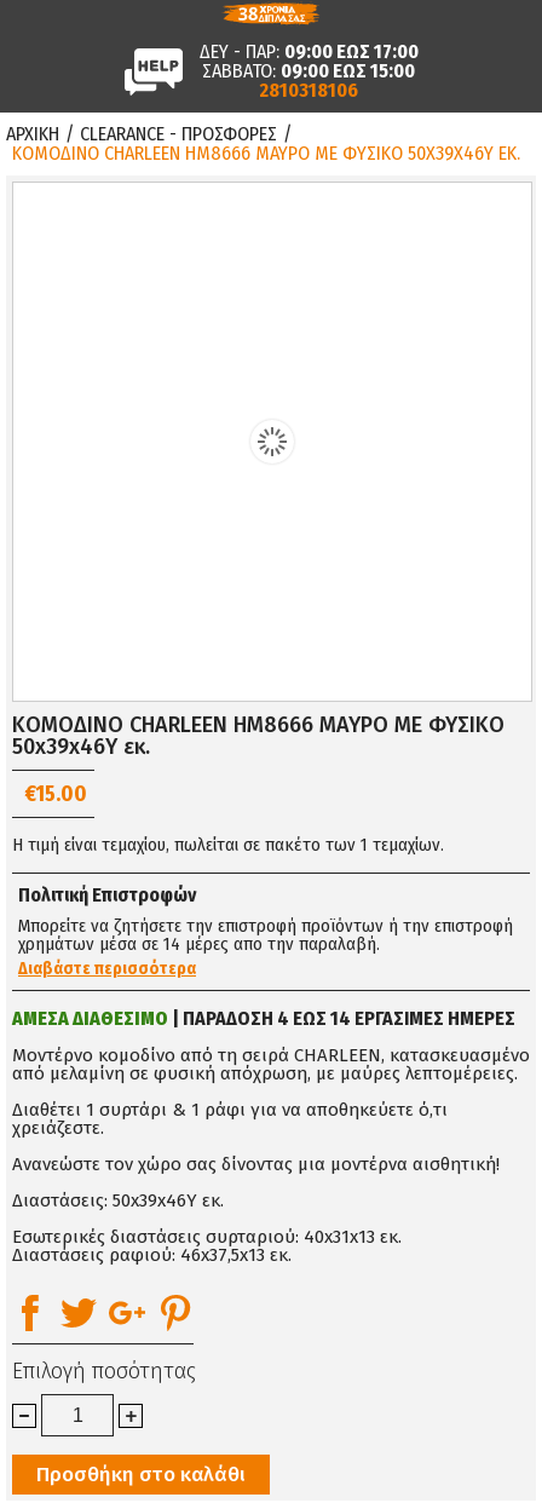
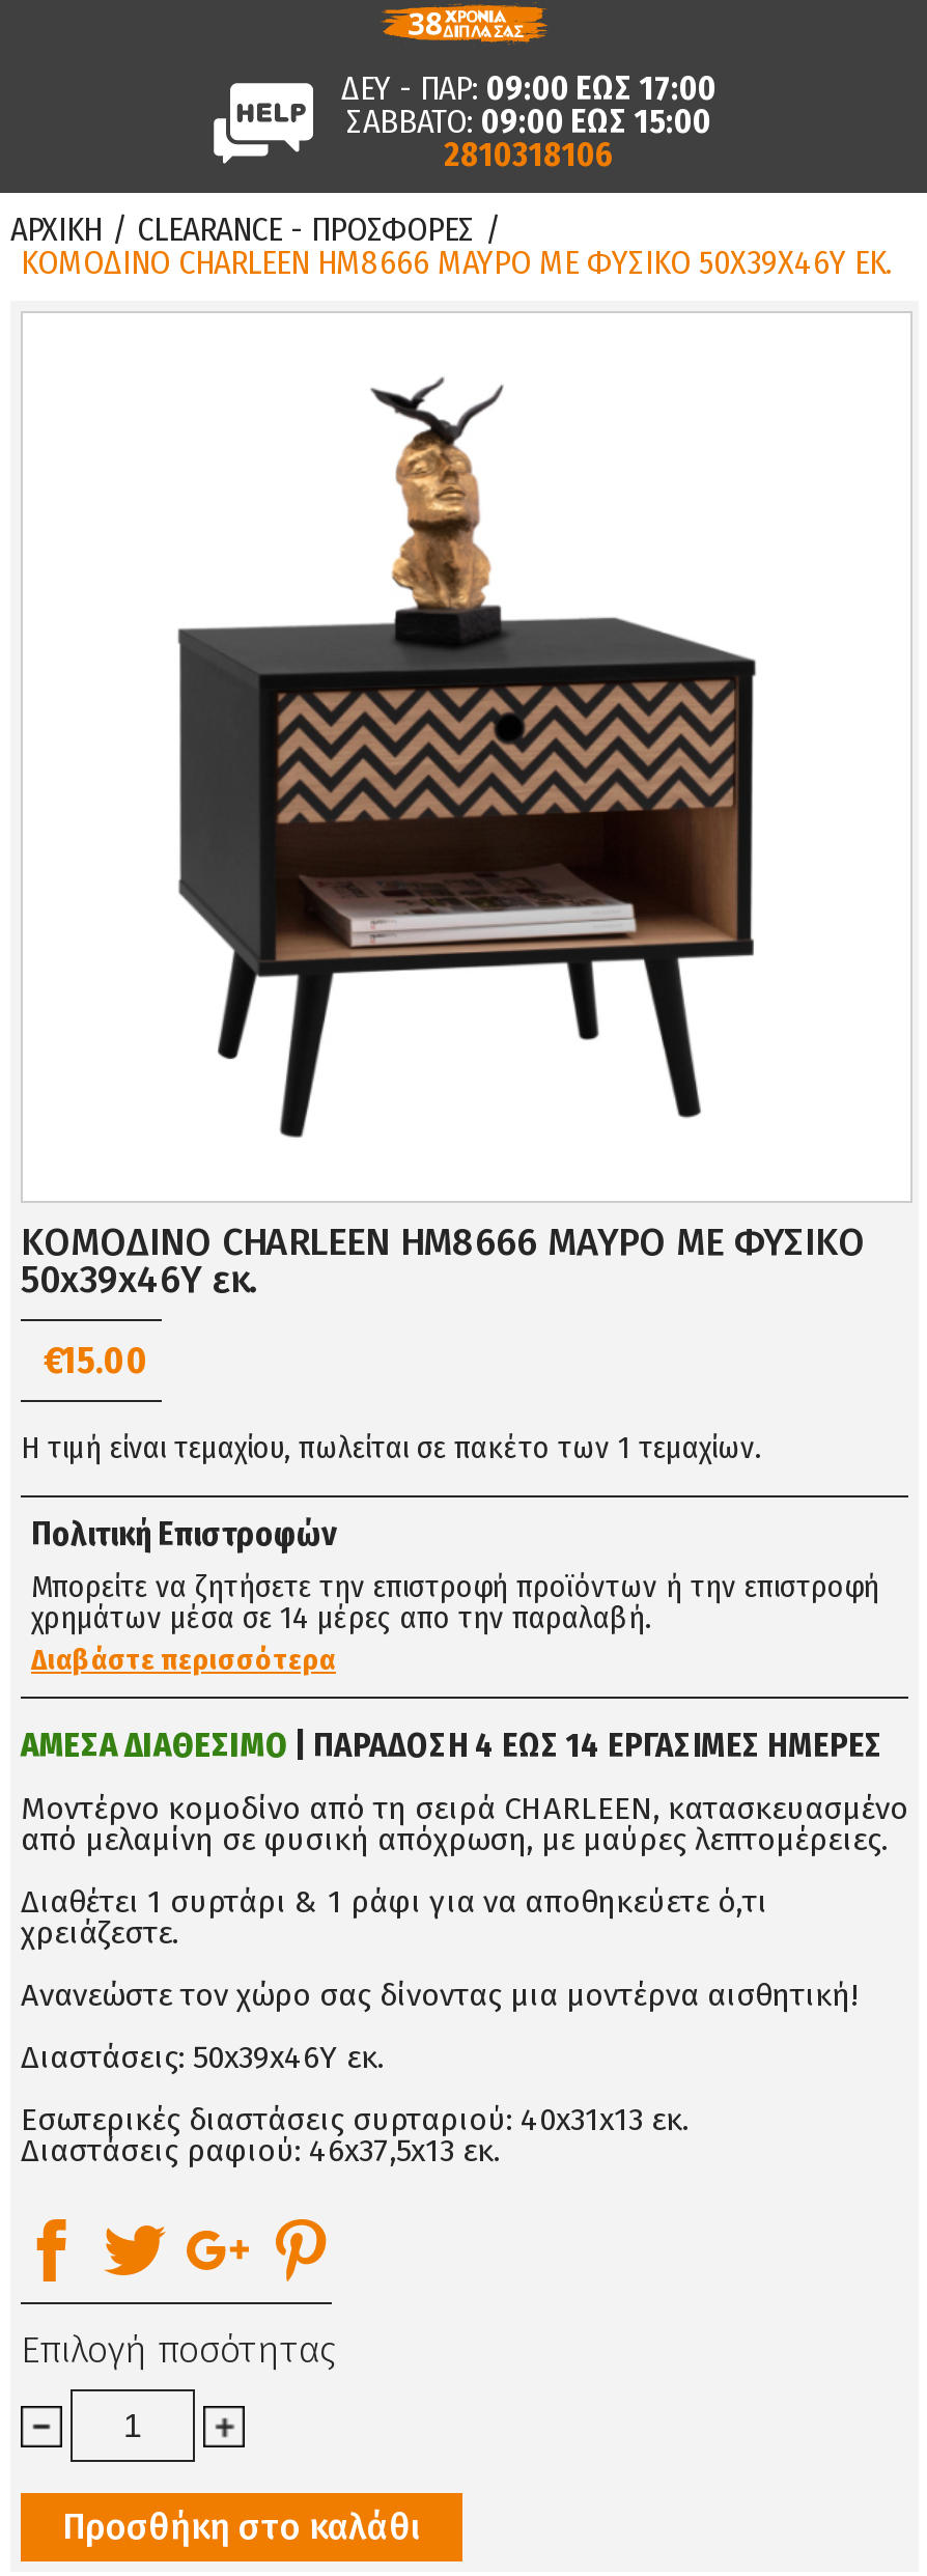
none -> [176,377,757,1139] [image]

